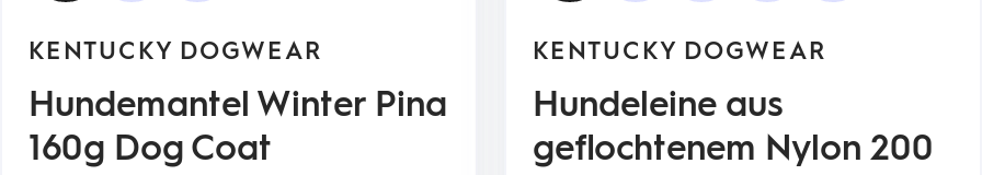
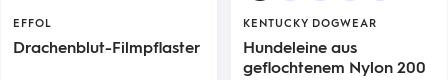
[28,42,322,66] KENTUCKY DOGWEAR -> [13,19,52,30] EFFOL
[28,90,447,168] Hundemantel Winter Pina | 160g Dog Coat -> [13,41,201,57] Drachenblut-Filmpflaster

